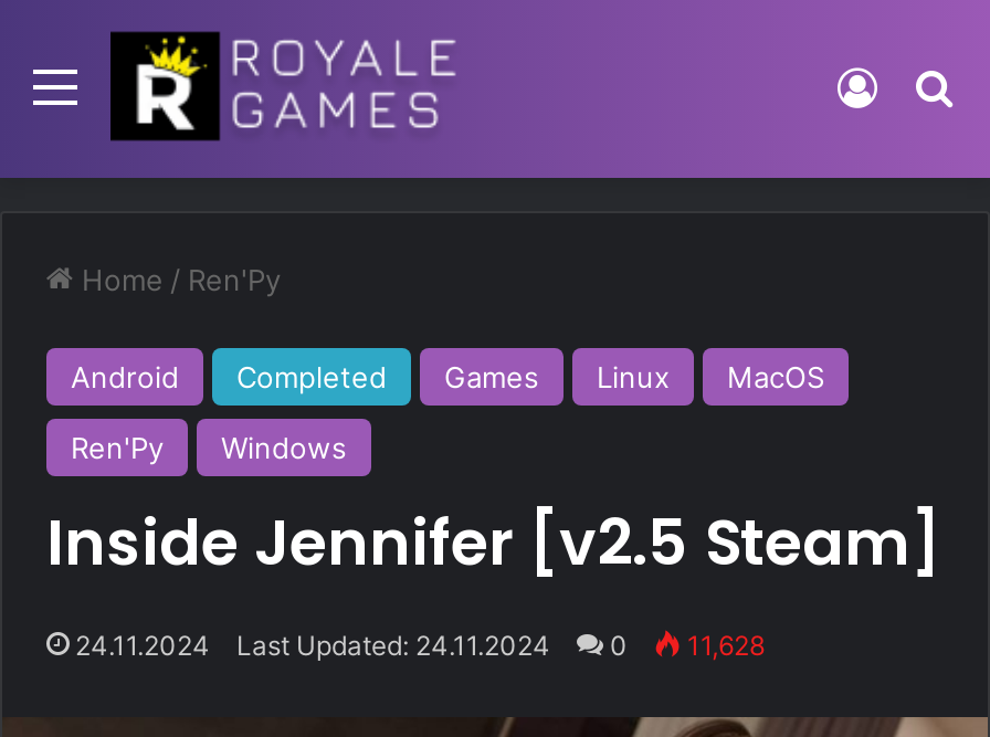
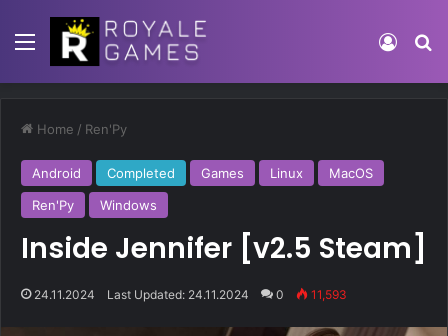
[75,629,765,663] 24.11.2024 Last Updated: 24.11.2024 0 11,628 -> [34,287,347,302] 24.11.2024 Last Updated: 24.11.2024 0 11,593

